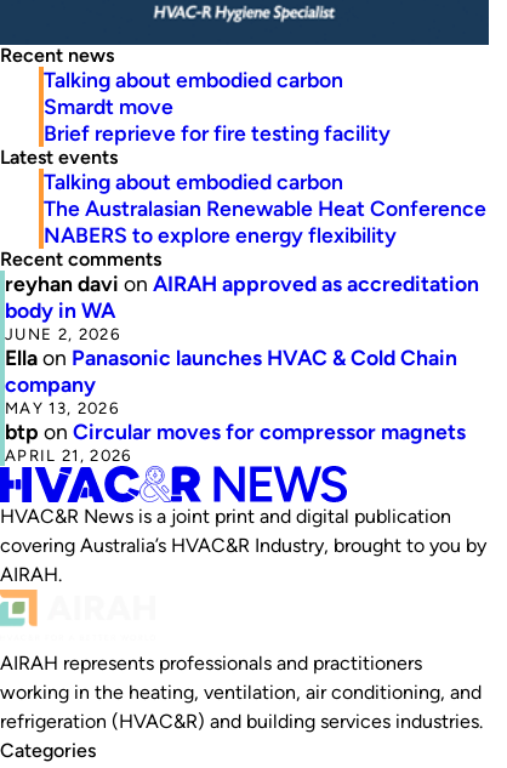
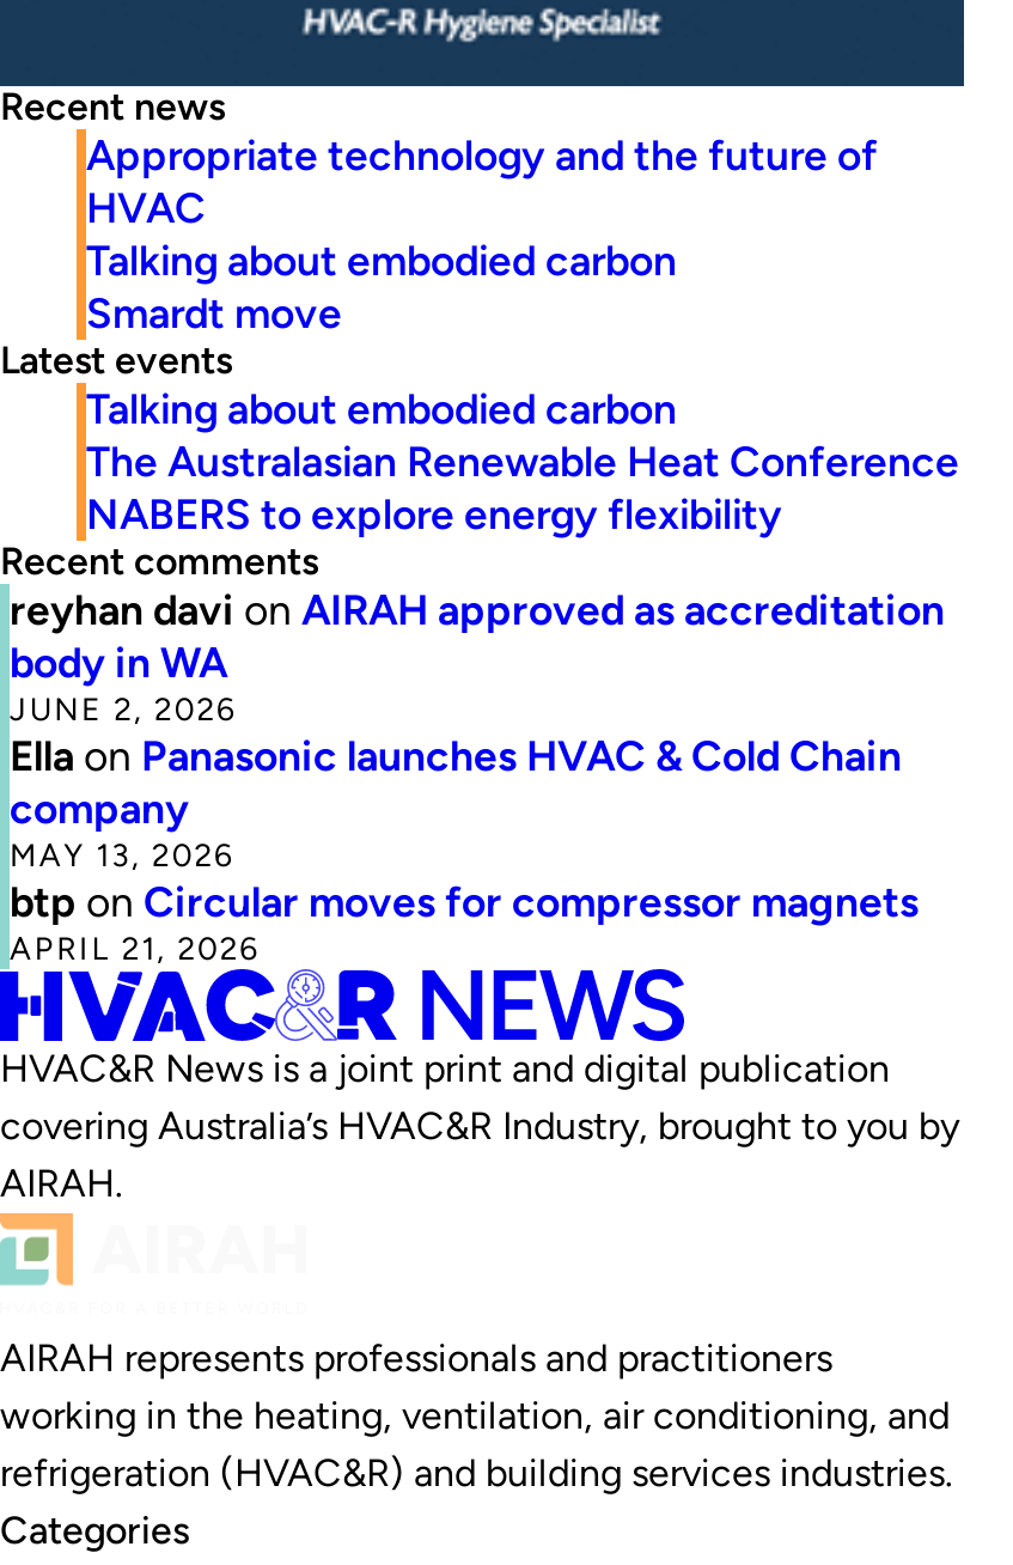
none -> [86,128,878,231] Appropriate technology and the future of | HVAC
moved [44,66,343,118] -> [86,234,677,336]: Talking about embodied carbon | Smardt move
[44,120,391,145] Brief reprieve for fire testing facility -> none

